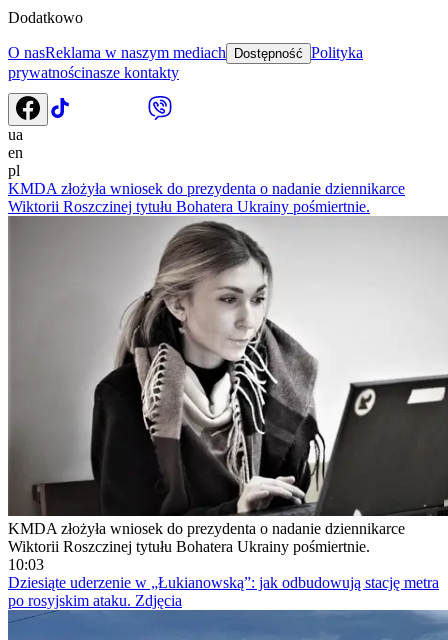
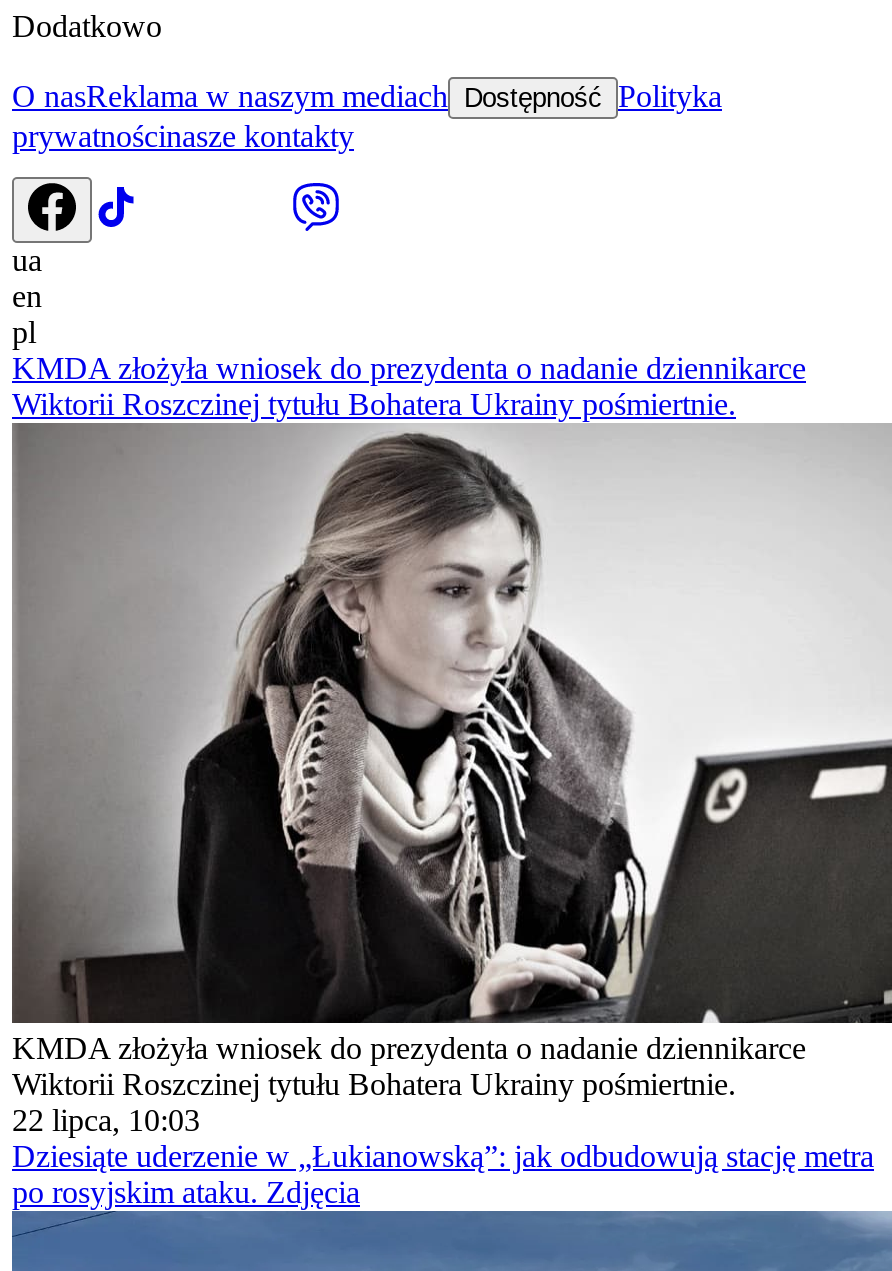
[8,556,44,573] 10:03 -> [12,1103,200,1137] 22 lipca, 10:03

